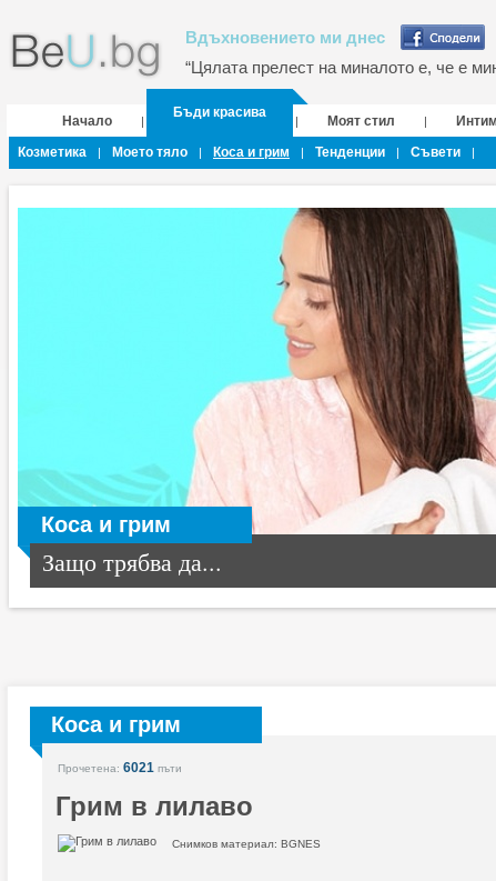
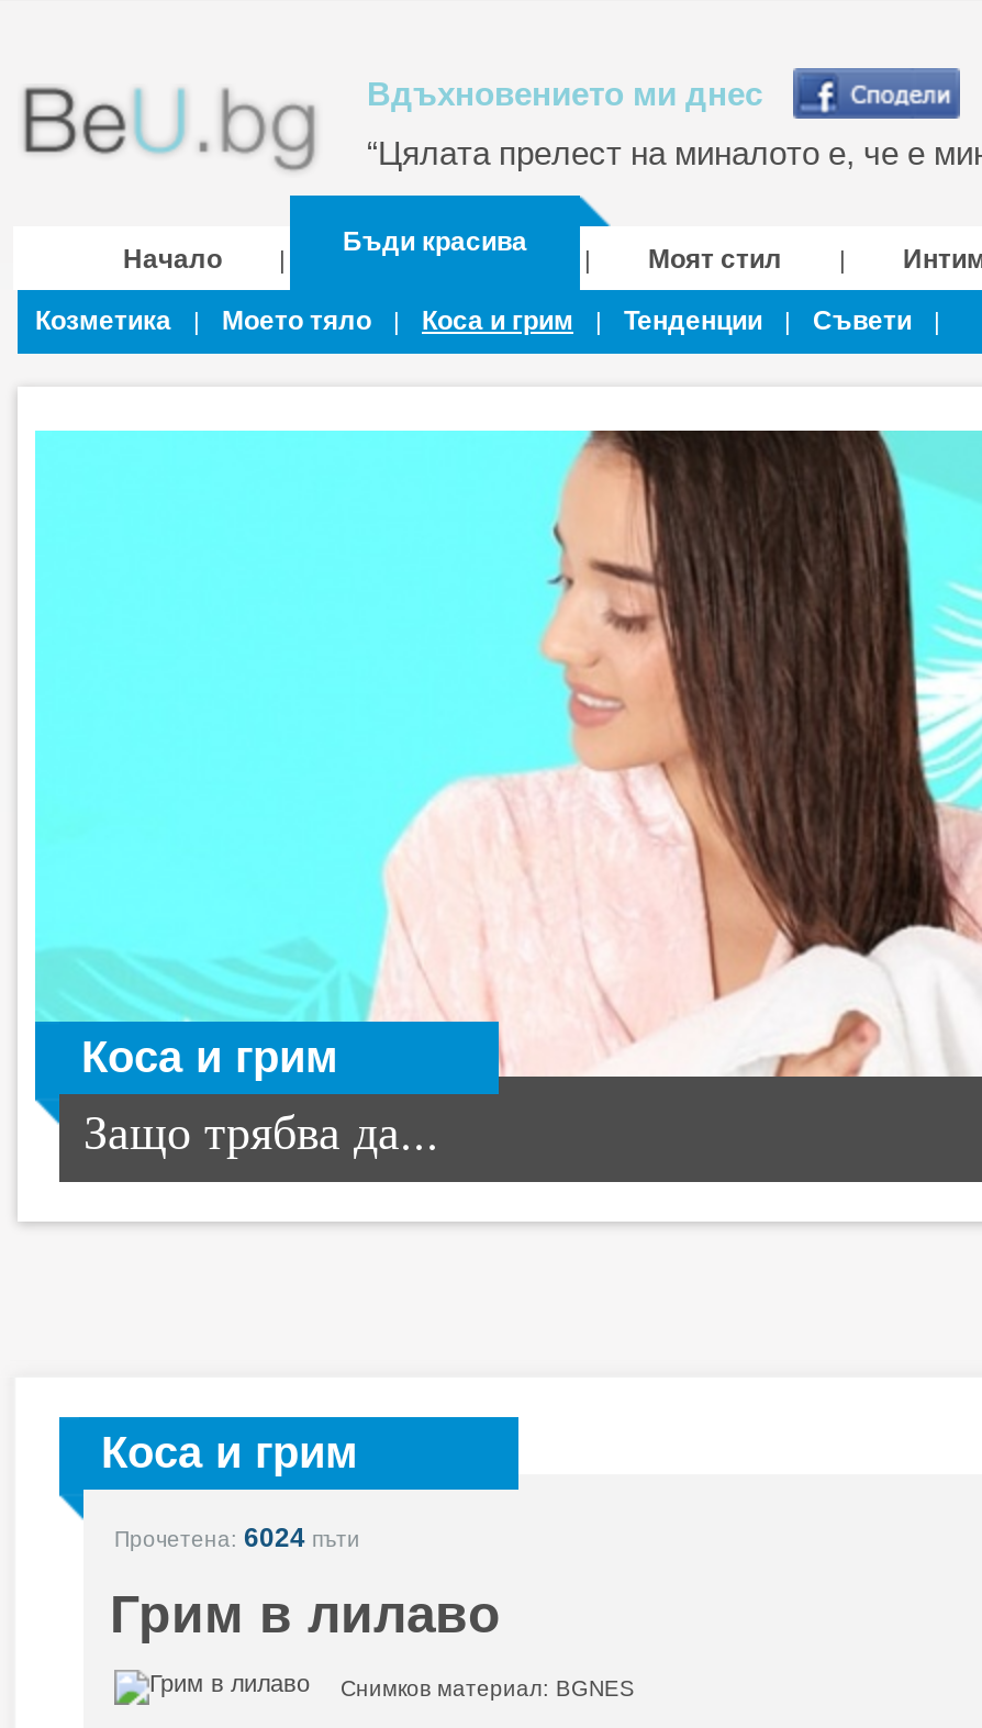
[58,760,182,775] Прочетена: 6021 пъти -> [114,1523,360,1553] Прочетена: 6024 пъти

